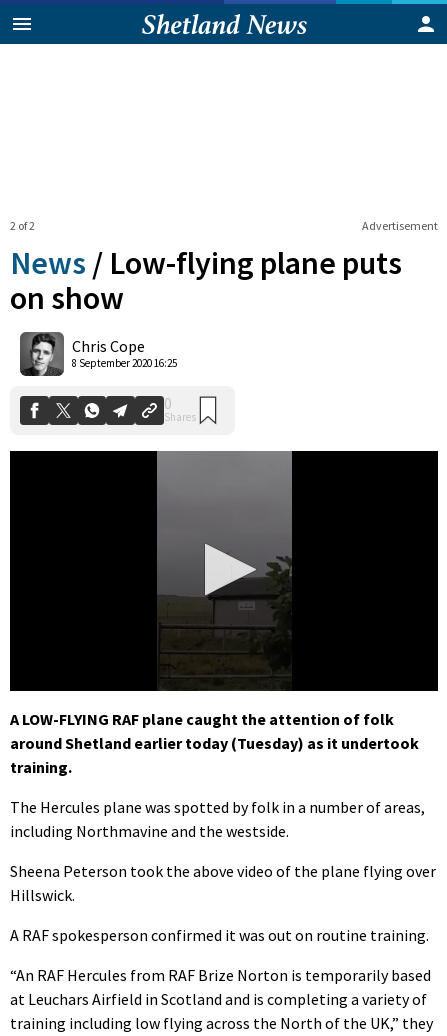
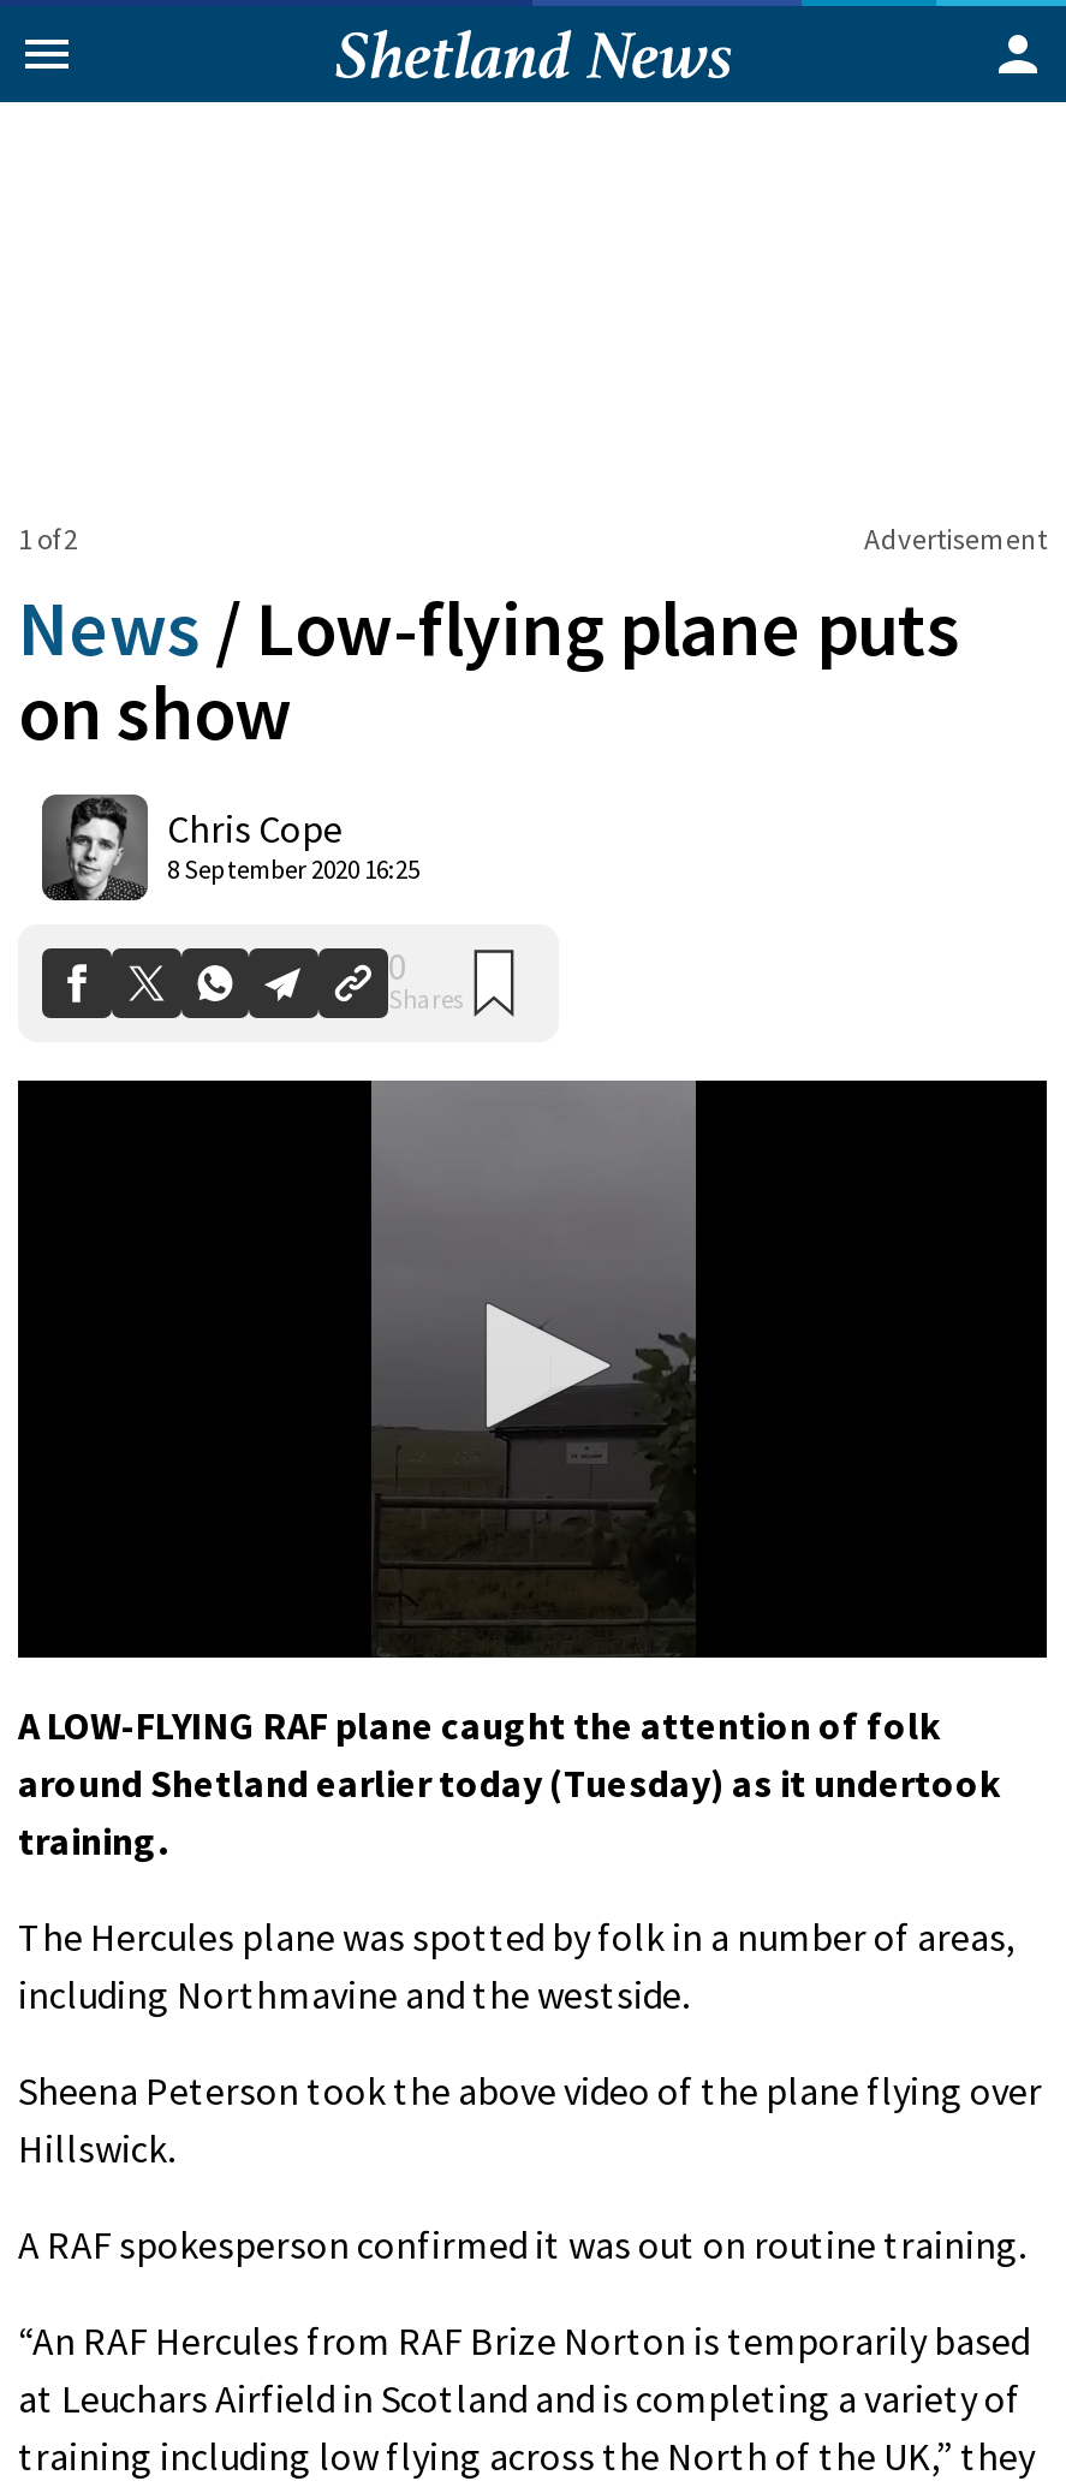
[10,218,35,233] 2 of 2 -> [18,520,78,556] 1 of 2

